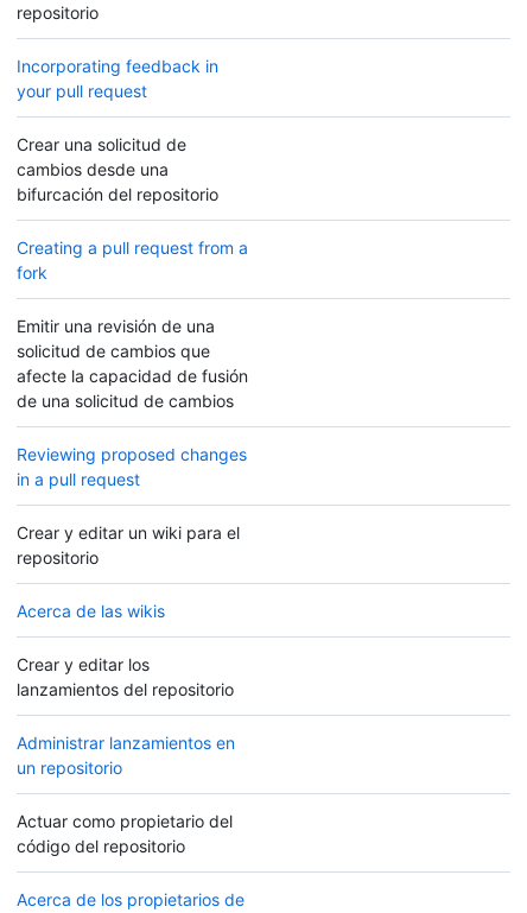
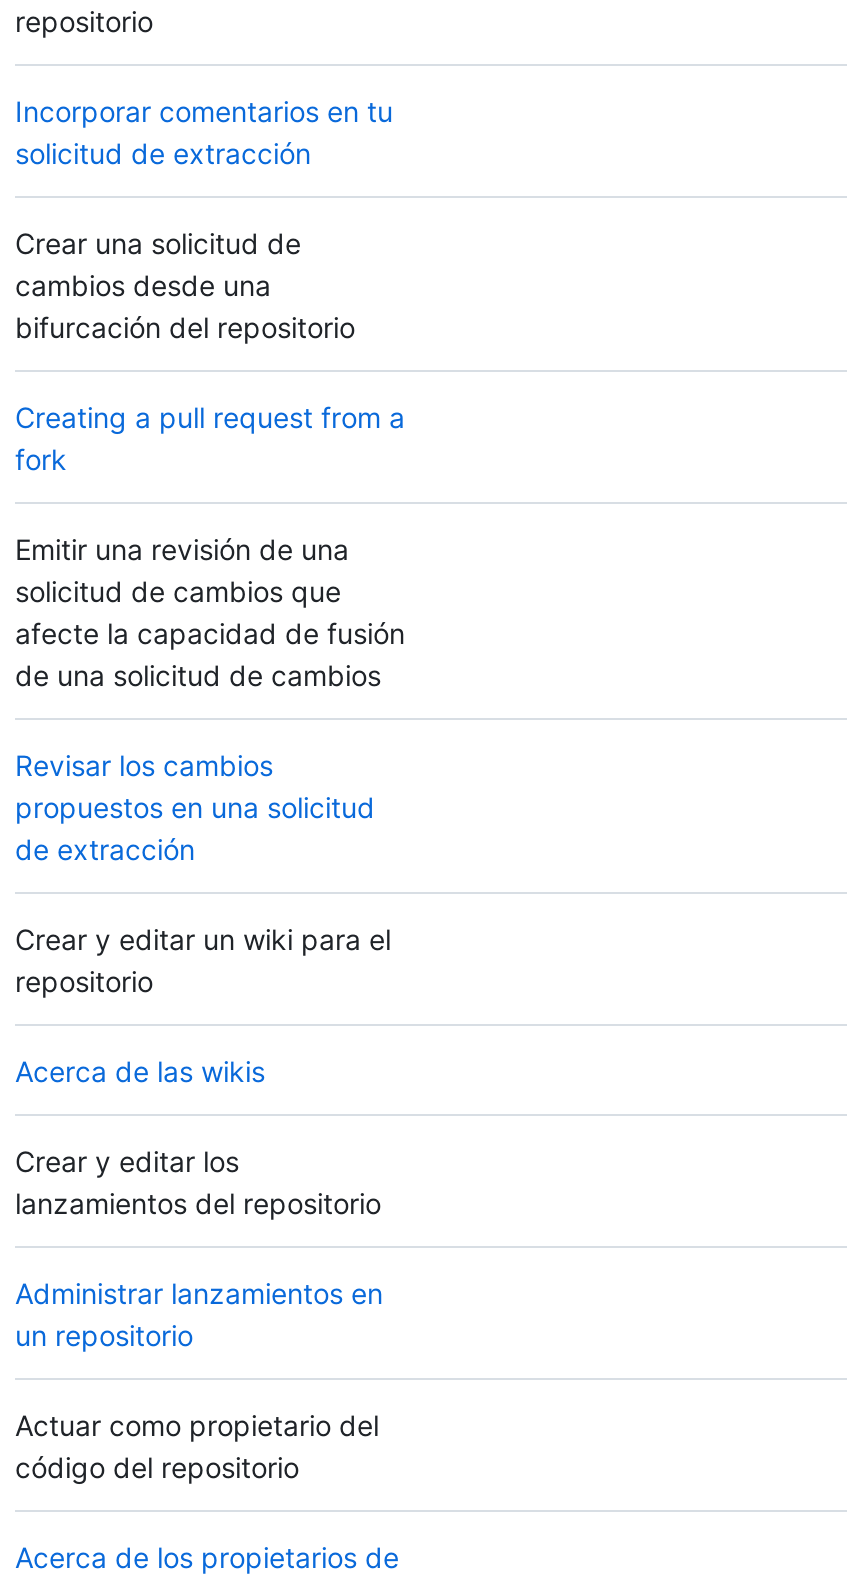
[17,56,218,101] Incorporating feedback in | your pull request -> [15,95,393,171] Incorporar comentarios en tu | solicitud de extracción
[17,445,247,490] Reviewing proposed changes | in a pull request -> [15,749,375,867] Revisar los cambios | propuestos en una solicitud | de extracción

